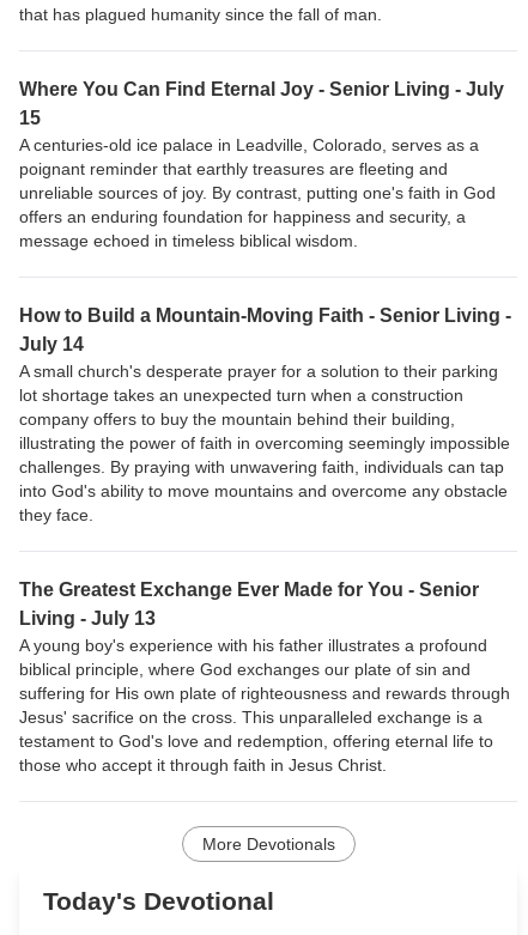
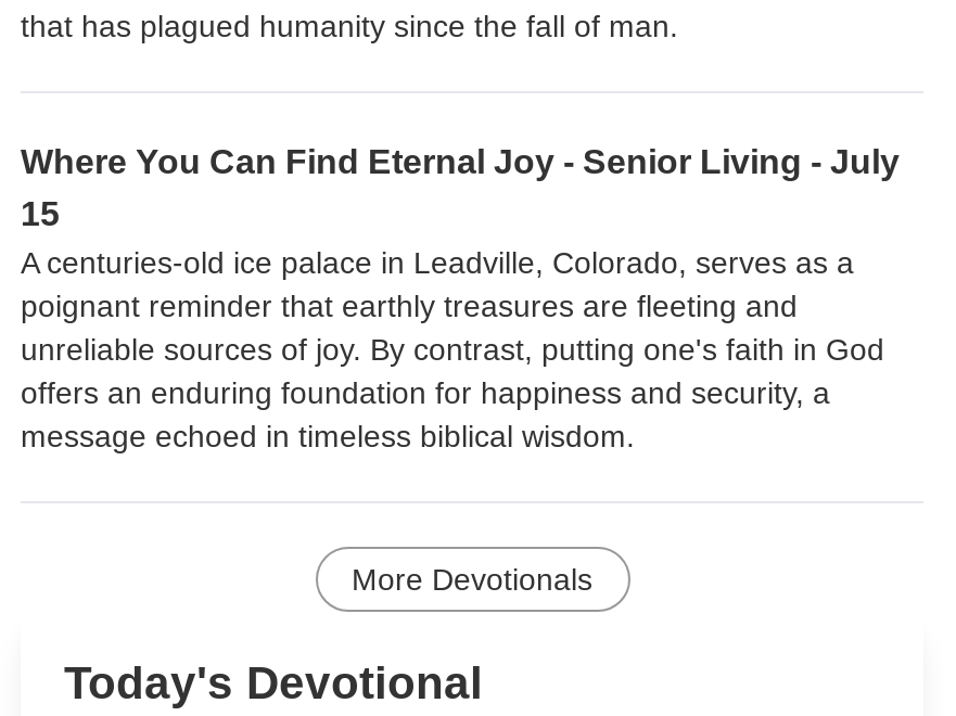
[19,305,511,524] How to Build a Mountain-Moving Faith - Senior Living - | July 14 | A small church's desperate prayer for a solution to their parking | lot shortage takes an unexpected turn when a construction | company offers to buy the mountain behind their building, | illustrating the power of faith in overcoming seemingly impossible | challenges. By praying with unwavering faith, individuals can tap | into God's ability to move mountains and overcome any obstacle | they face. -> none
[19,579,510,774] The Greatest Exchange Ever Made for You - Senior | Living - July 13 | A young boy's experience with his father illustrates a profound | biblical principle, where God exchanges our plate of sin and | suffering for His own plate of righteousness and rewards through | Jesus' sacrifice on the cross. This unparalleled exchange is a | testament to God's love and redemption, offering eternal life to | those who accept it through faith in Jesus Christ. -> none

